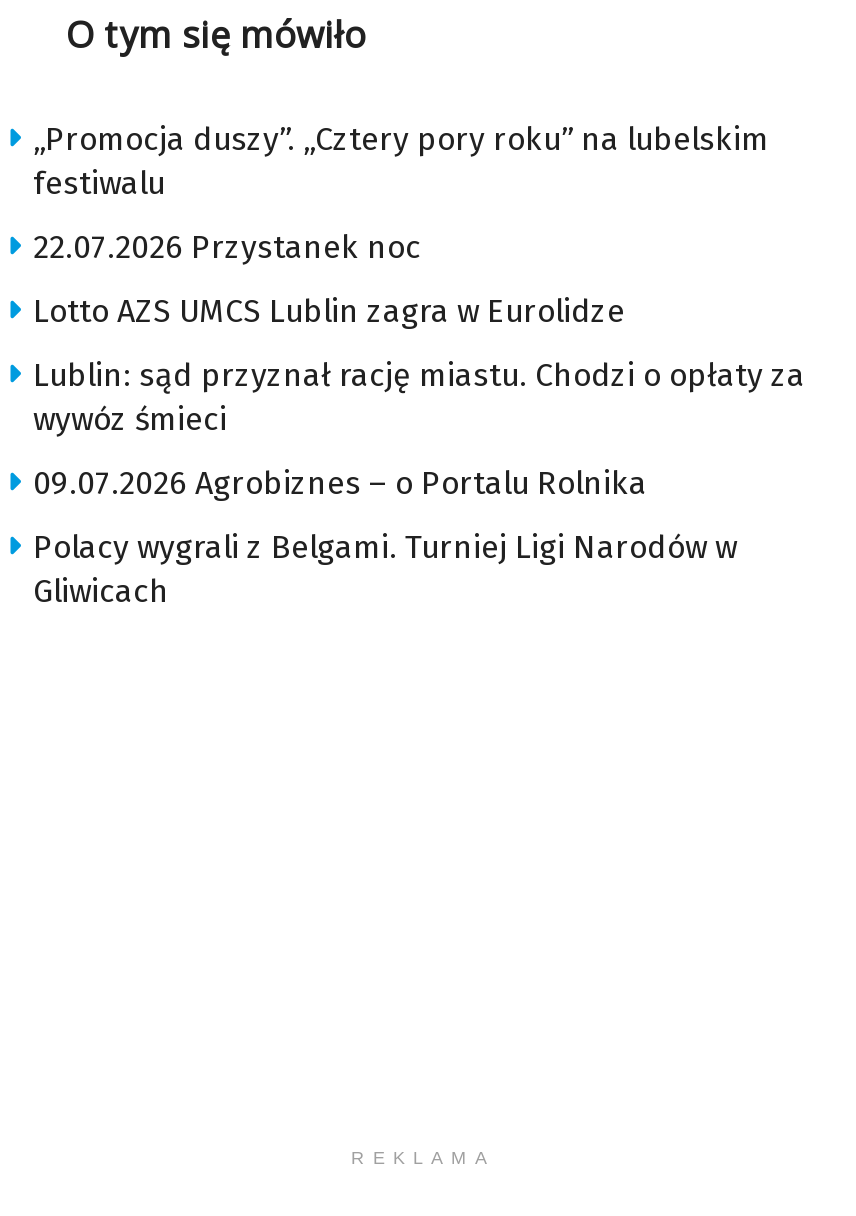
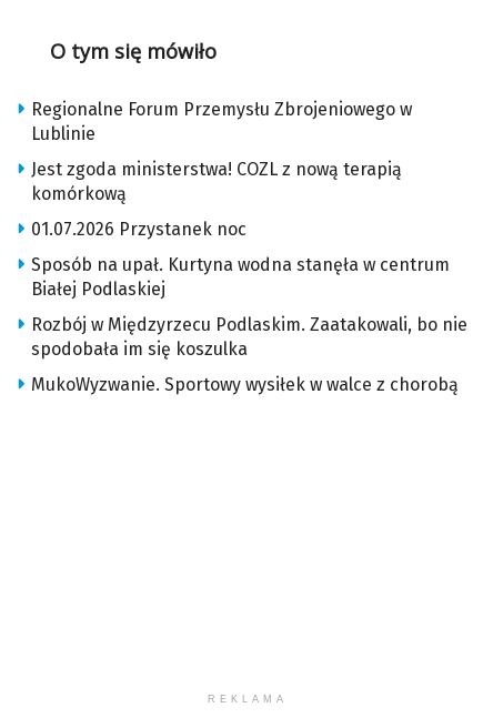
[33,121,769,203] „Promocja duszy”. „Cztery pory roku” na lubelskim | festiwalu -> [31,99,412,145] Regionalne Forum Przemysłu Zbrojeniowego w | Lublinie
[33,229,421,267] 22.07.2026 Przystanek noc -> [31,159,402,205] Jest zgoda ministerstwa! COZL z nową terapią | komórkową
[33,293,625,331] Lotto AZS UMCS Lublin zagra w Eurolidze -> [31,219,247,240] 01.07.2026 Przystanek noc
[33,357,805,439] Lublin: sąd przyznał rację miastu. Chodzi o opłaty za | wywóz śmieci -> [31,254,450,300] Sposób na upał. Kurtyna wodna stanęła w centrum | Białej Podlaskiej
[33,465,647,503] 09.07.2026 Agrobiznes – o Portalu Rolnika -> [31,314,467,360] Rozbój w Międzyrzecu Podlaskim. Zaatakowali, bo nie | spodobała im się koszulka
[33,529,737,611] Polacy wygrali z Belgami. Turniej Ligi Narodów w | Gliwicach -> [31,374,459,395] MukoWyzwanie. Sportowy wysiłek w walce z chorobą

